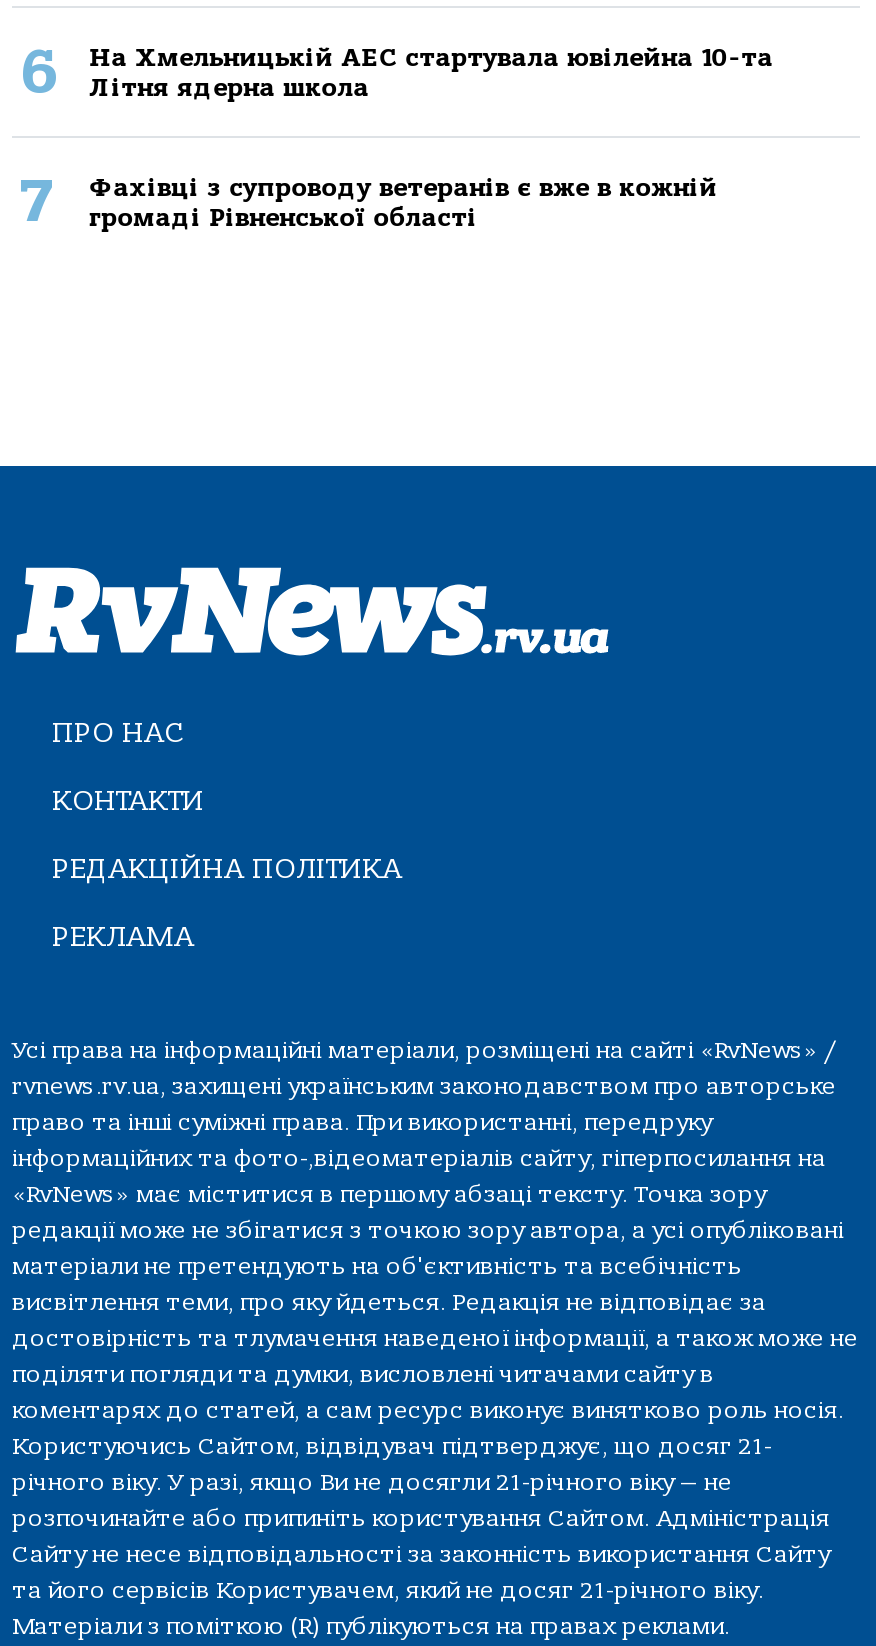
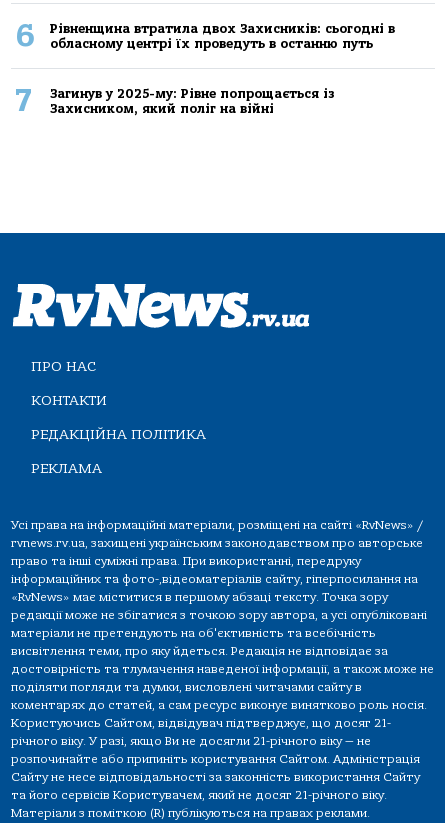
[89,42,773,102] На Хмельницькій АЕС стартувала ювілейна 10-та | Літня ядерна школа -> [50,21,395,51] Рівненщина втратила двох Захисників: сьогодні в | обласному центрі їх проведуть в останню путь
[89,172,717,232] Фахівці з супроводу ветеранів є вже в кожній | громаді Рівненської області -> [50,86,335,116] Загинув у 2025-му: Рівне попрощається із | Захисником, який поліг на війні

